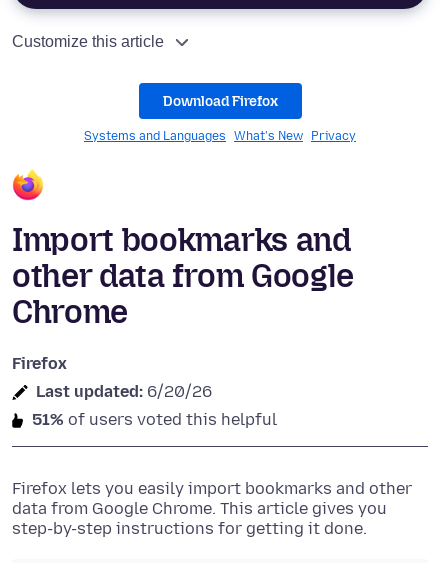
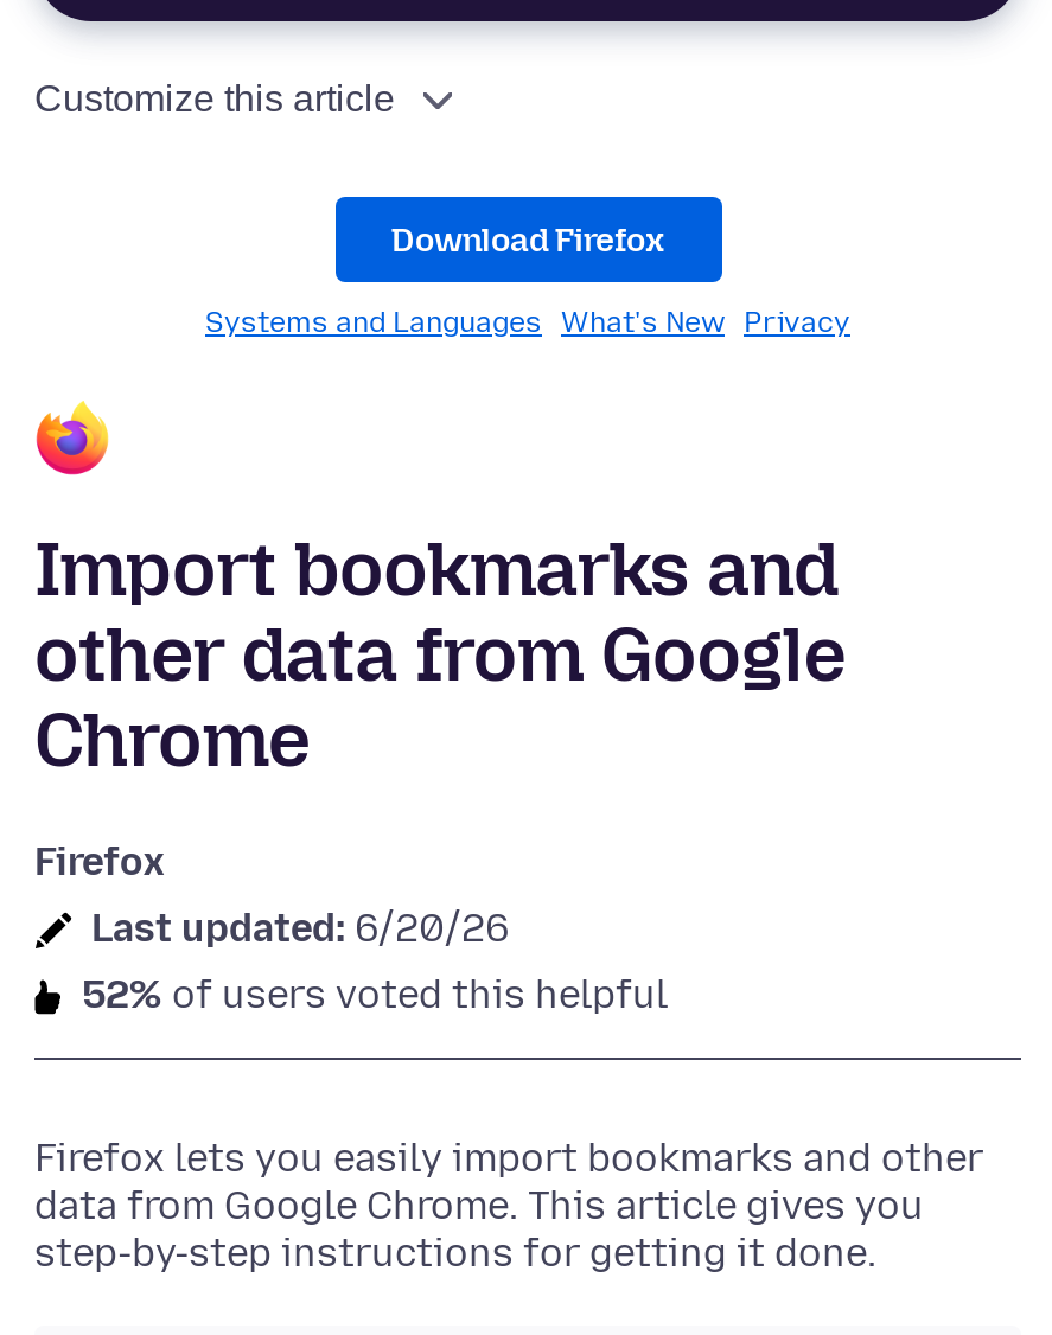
[32,410,277,429] 51% of users voted this helpful -> [82,973,668,1018] 52% of users voted this helpful

